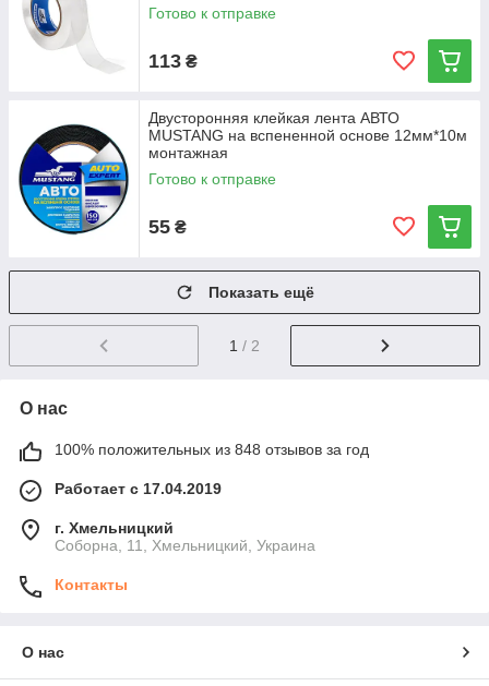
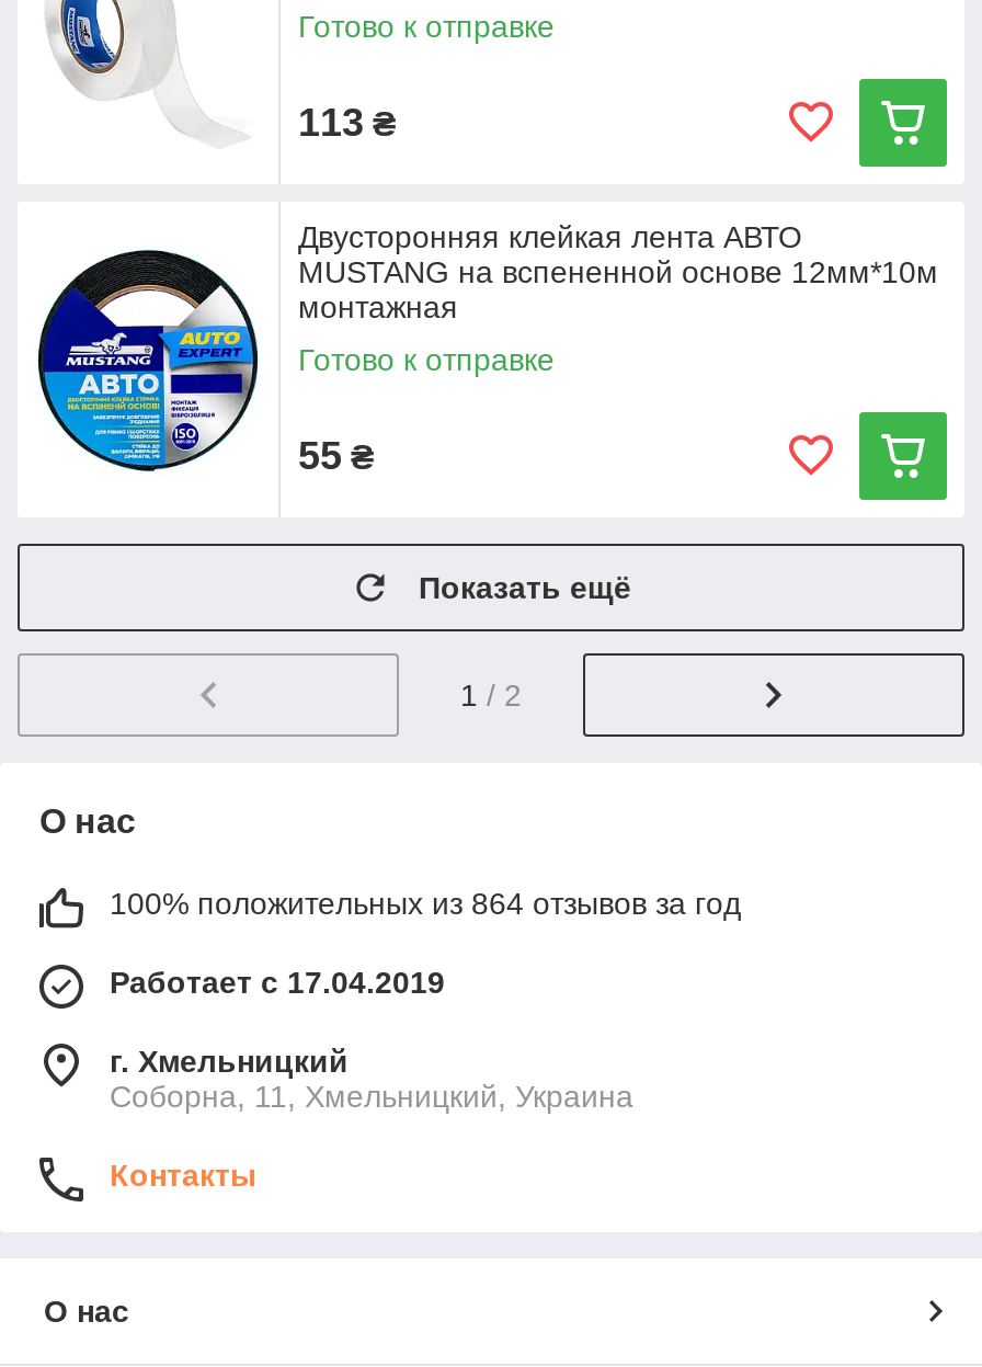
[55,441,369,458] 100% положительных из 848 отзывов за год -> [110,886,741,921] 100% положительных из 864 отзывов за год

